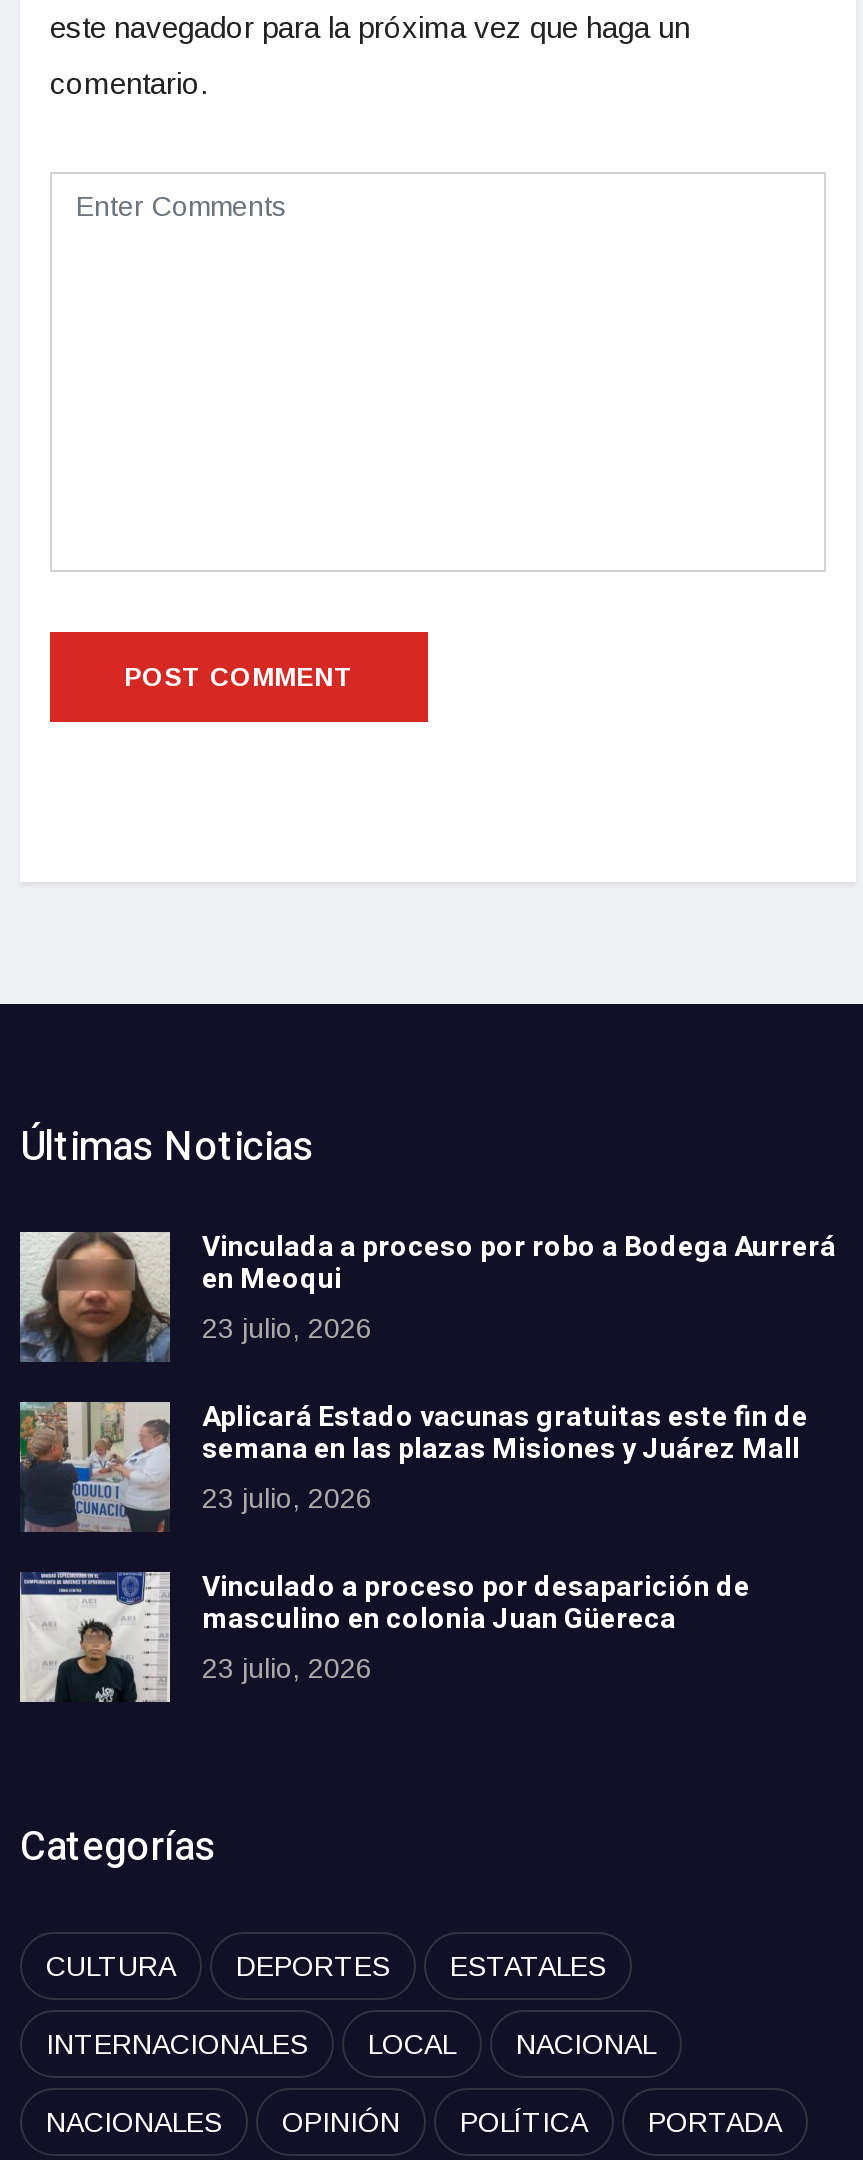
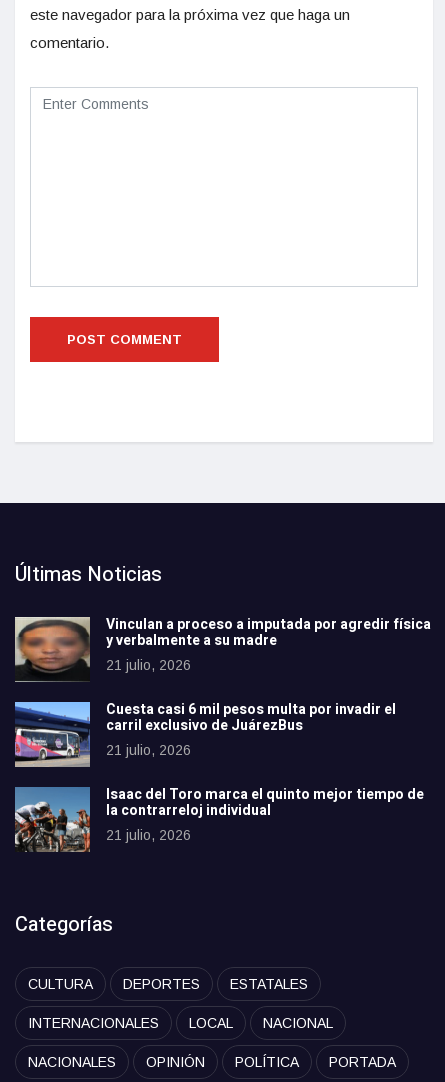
[18,1226,836,1362] [image] | Vinculada a proceso por robo a Bodega Aurrerá | en Meoqui | 23 julio, 2026 -> [15,614,431,682] [image] | Vinculan a proceso a imputada por agredir física | y verbalmente a su madre | 21 julio, 2026
[20,1396,808,1532] [image] | Aplicará Estado vacunas gratuitas este fin de | semana en las plazas Misiones y Juárez Mall | 23 julio, 2026 -> [14,699,396,768] [image] | Cuesta casi 6 mil pesos multa por invadir el | carril exclusivo de JuárezBus | 21 julio, 2026
[18,1566,750,1704] [image] | Vinculado a proceso por desaparición de | masculino en colonia Juan Güereca | 23 julio, 2026 -> [14,784,424,853] [image] | Isaac del Toro marca el quinto mejor tiempo de | la contrarreloj individual | 21 julio, 2026

